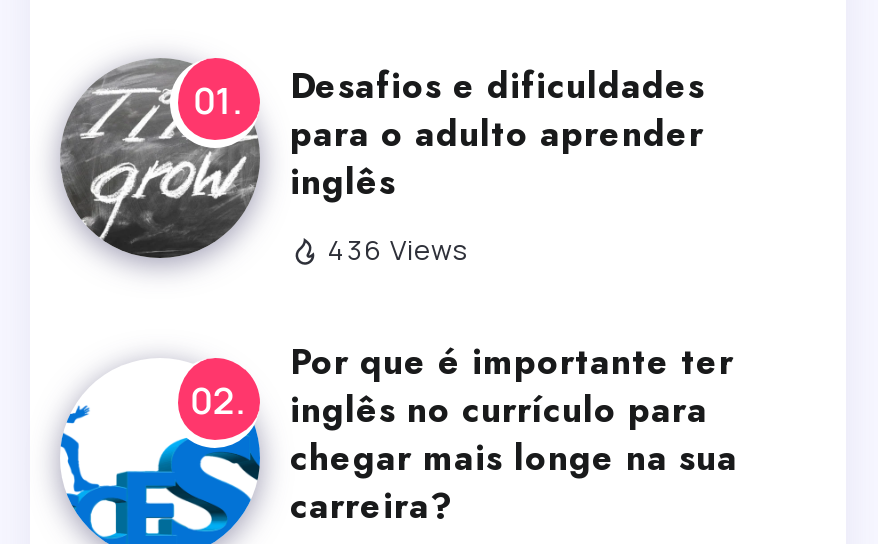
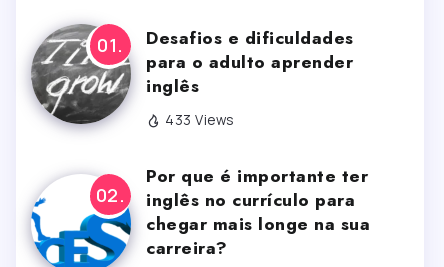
[328,232,467,268] 436 Views -> [165,111,233,129] 433 Views

